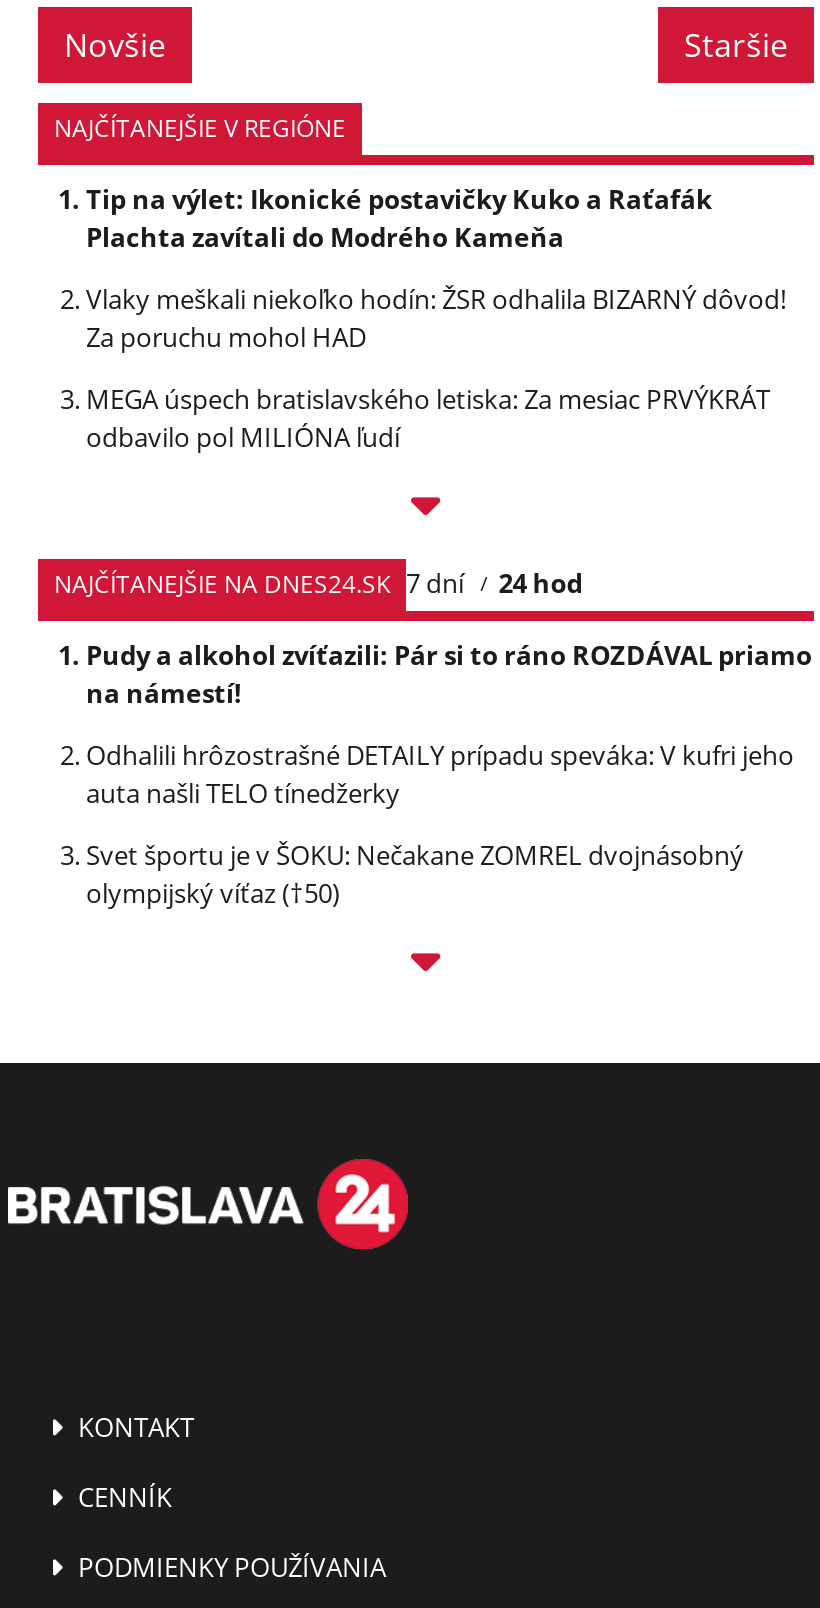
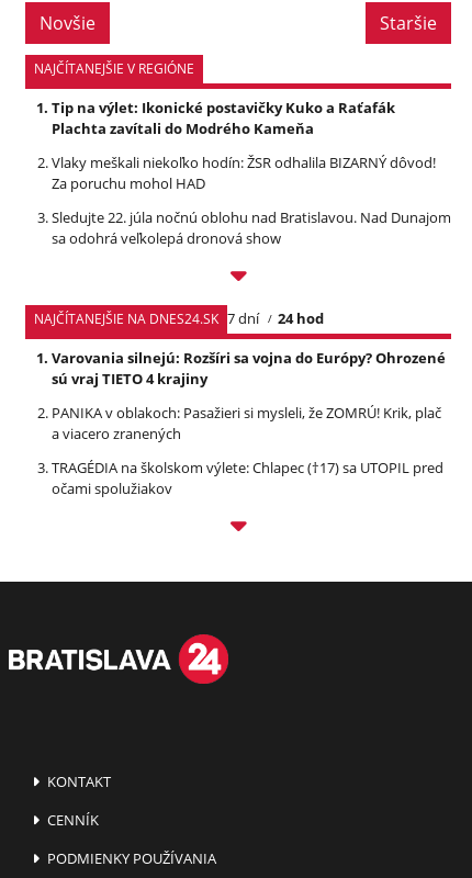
[86,380,770,454] MEGA úspech bratislavského letiska: Za mesiac PRVÝKRÁT | odbavilo pol MILIÓNA ľudí -> [52,207,451,247] Sledujte 22. júla nočnú oblohu nad Bratislavou. Nad Dunajom | sa odohrá veľkolepá dronová show
[86,636,812,710] Pudy a alkohol zvíťazili: Pár si to ráno ROZDÁVAL priamo | na námestí! -> [52,347,446,388] Varovania silnejú: Rozšíri sa vojna do Európy? Ohrozené | sú vraj TIETO 4 krajiny
[86,736,794,810] Odhalili hrôzostrašné DETAILY prípadu speváka: V kufri jeho | auta našli TELO tínedžerky -> [52,402,441,443] PANIKA v oblakoch: Pasažieri si mysleli, že ZOMRÚ! Krik, plač | a viacero zranených
[86,836,744,910] Svet športu je v ŠOKU: Nečakane ZOMREL dvojnásobný | olympijský víťaz (†50) -> [52,457,443,498] TRAGÉDIA na školskom výlete: Chlapec (†17) sa UTOPIL pred | očami spolužiakov

